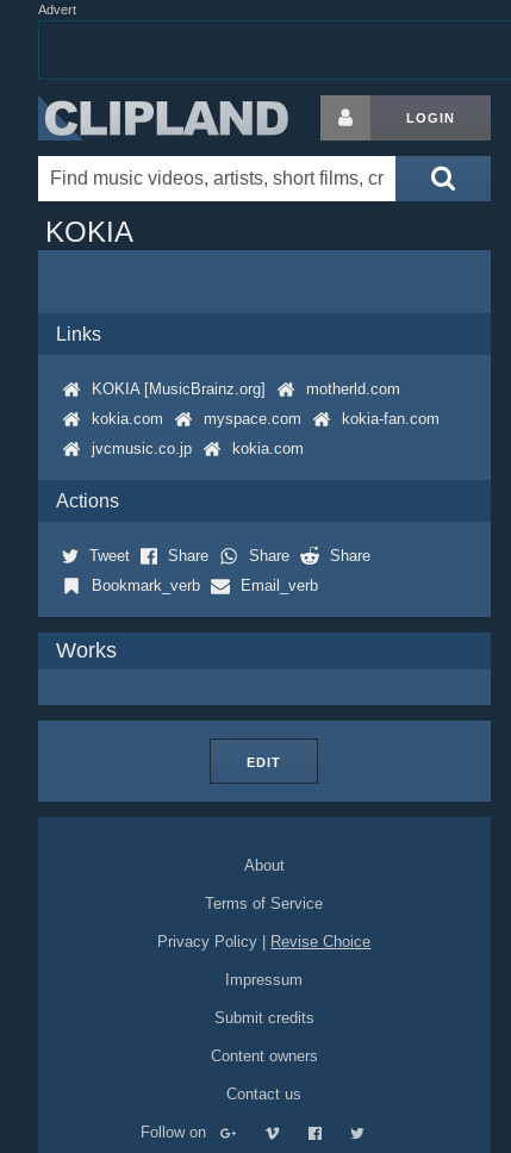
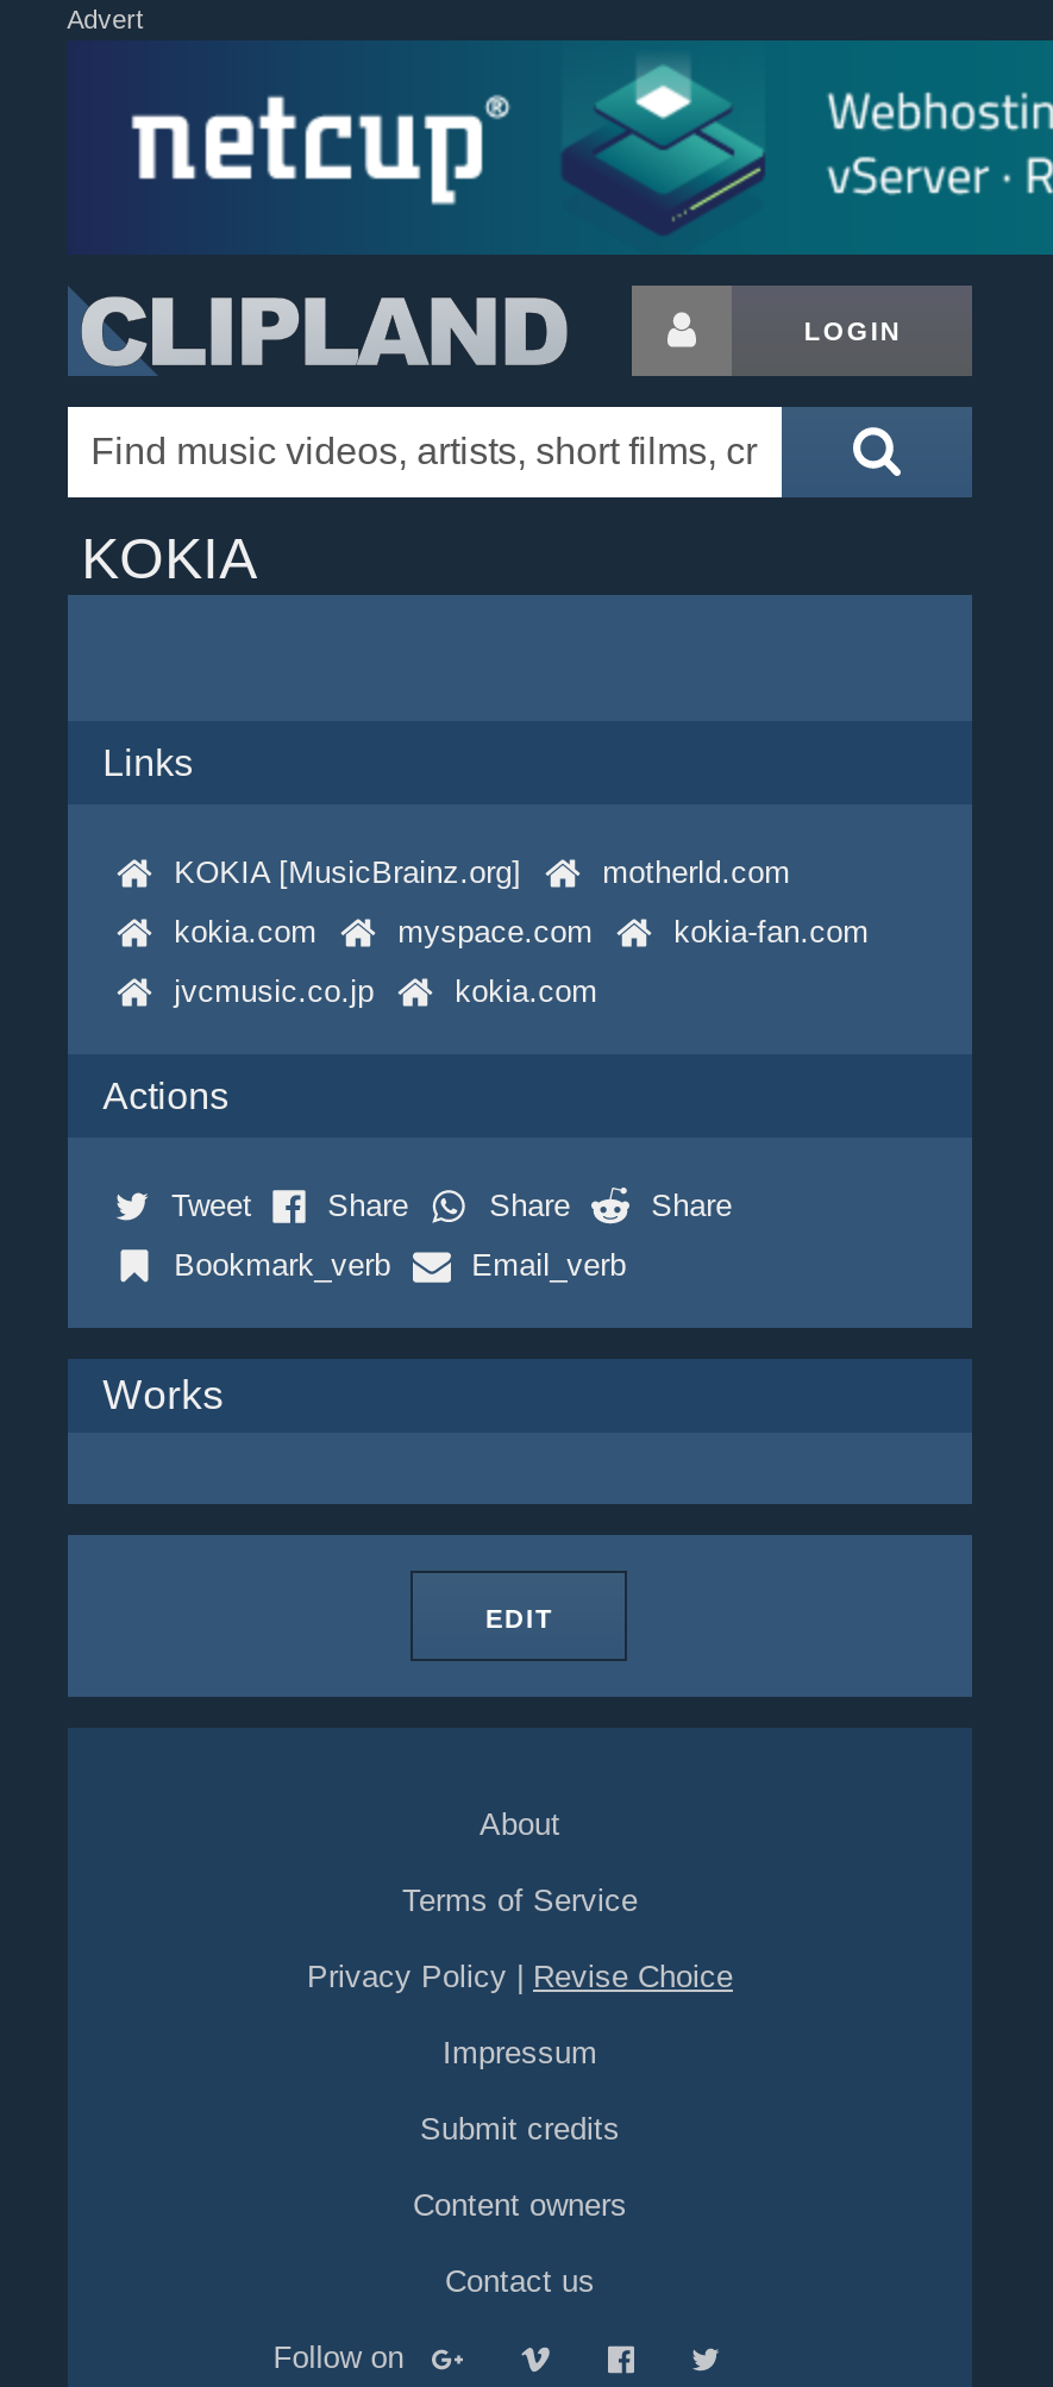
none -> [130,40,1046,255] [image]

